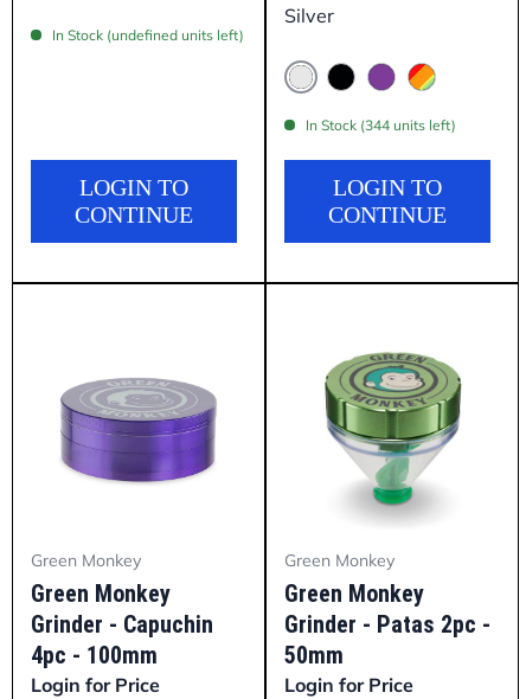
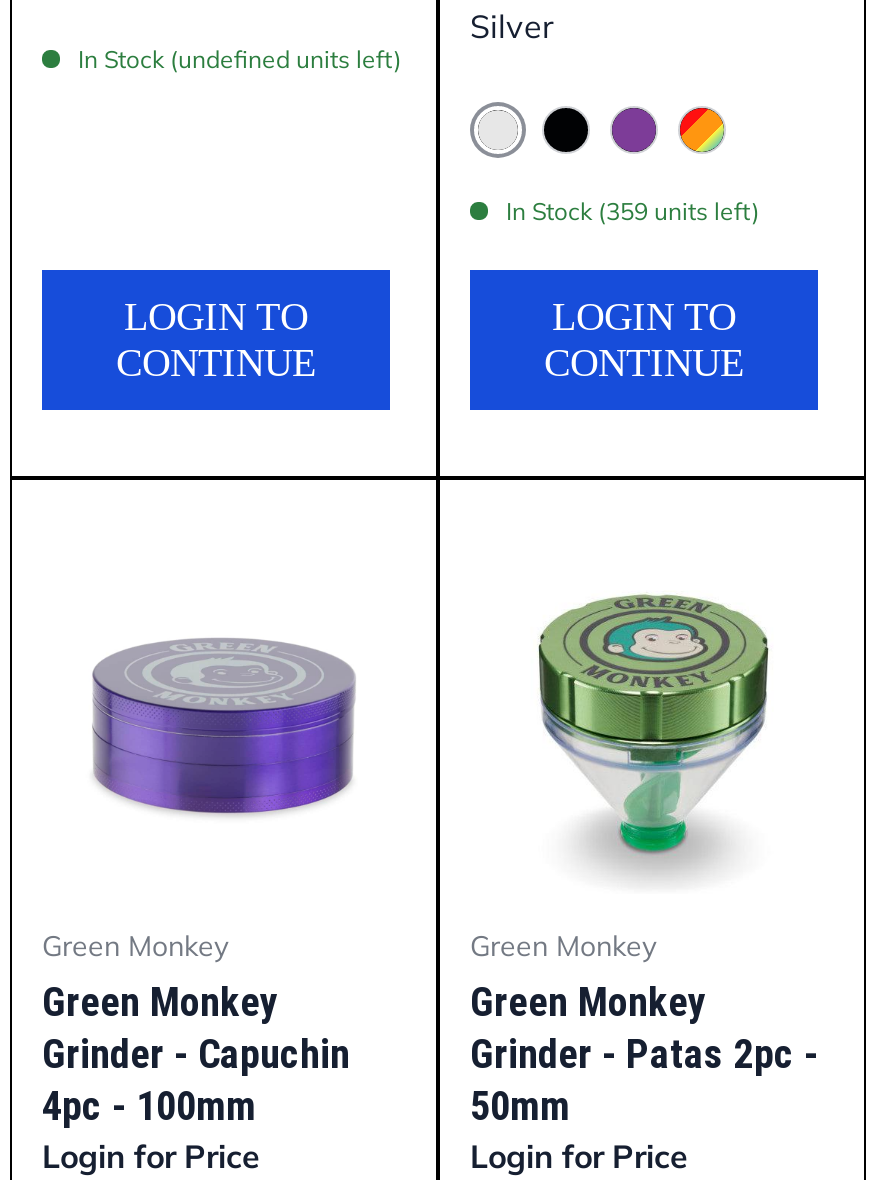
[306,116,456,134] In Stock (344 units left) -> [506,196,760,226] In Stock (359 units left)

